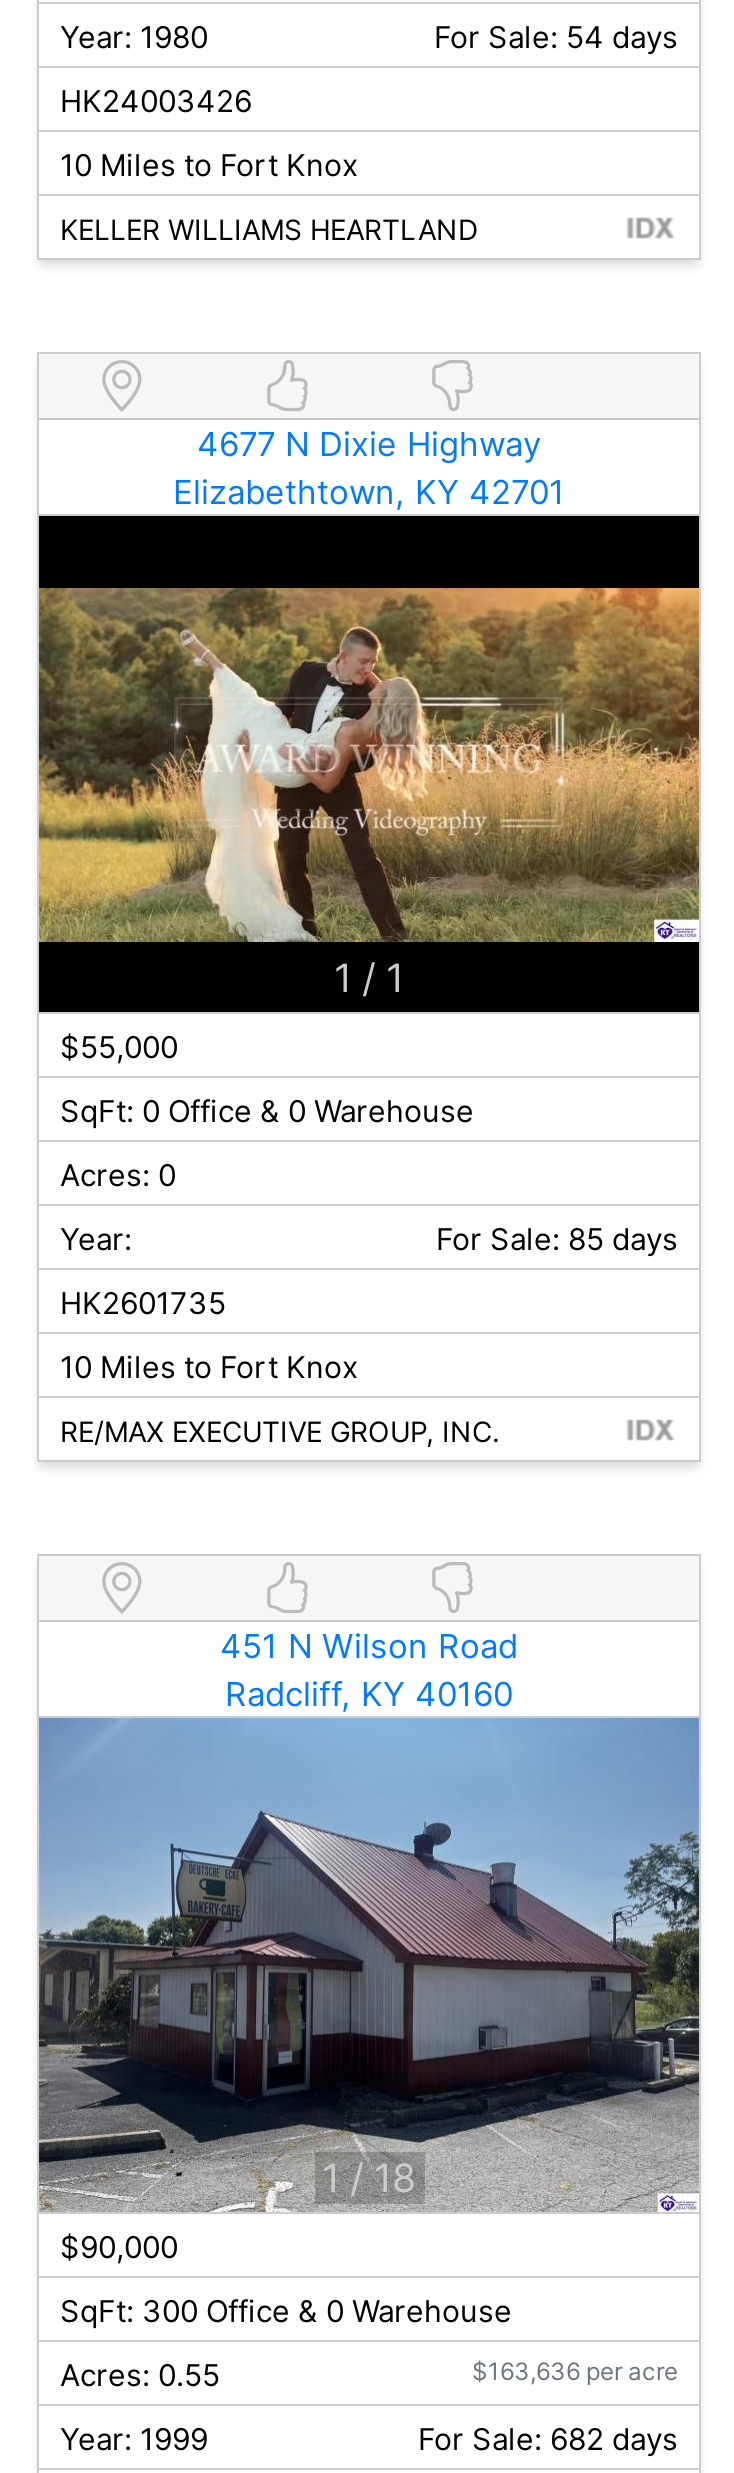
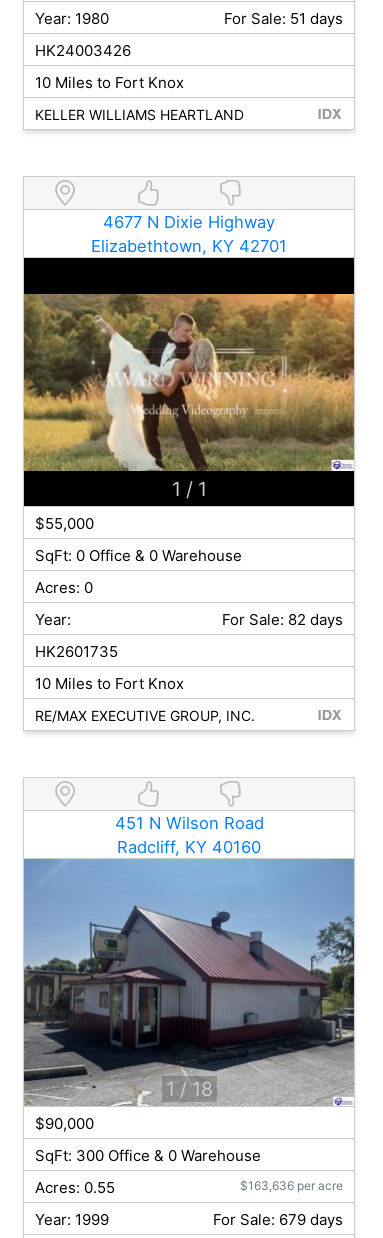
[434,18,678,56] For Sale: 54 days -> [224,9,343,28] For Sale: 51 days
[436,1219,678,1257] For Sale: 85 days -> [222,610,343,629] For Sale: 82 days
[418,2420,678,2458] For Sale: 682 days -> [213,1210,343,1229] For Sale: 679 days

